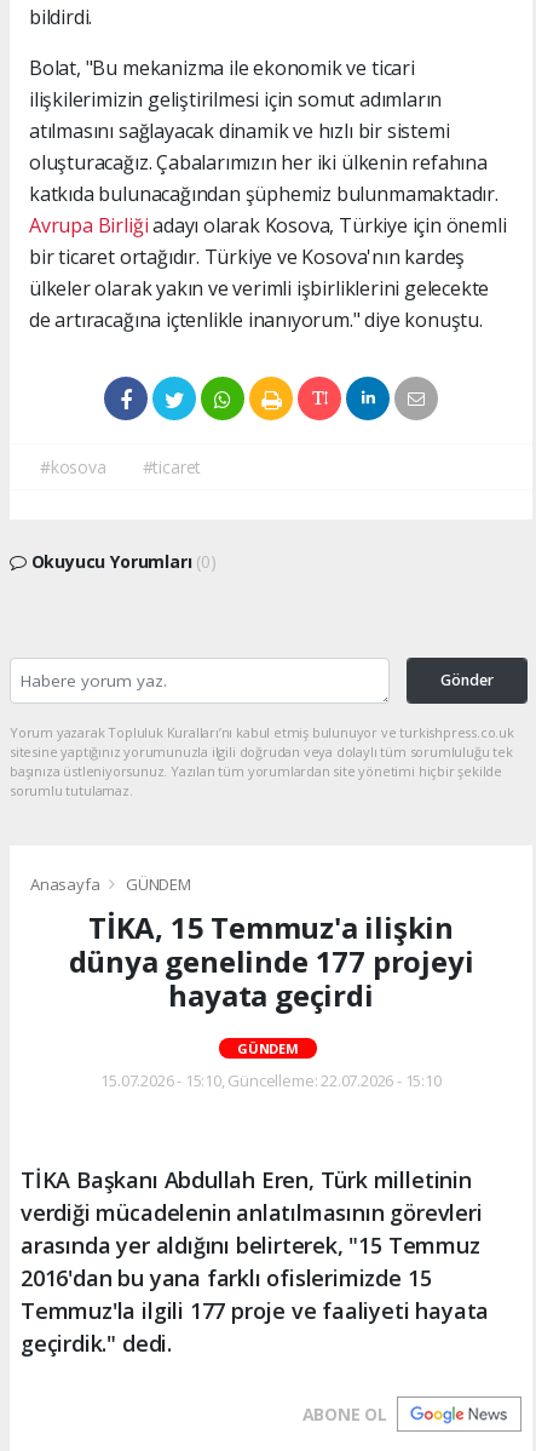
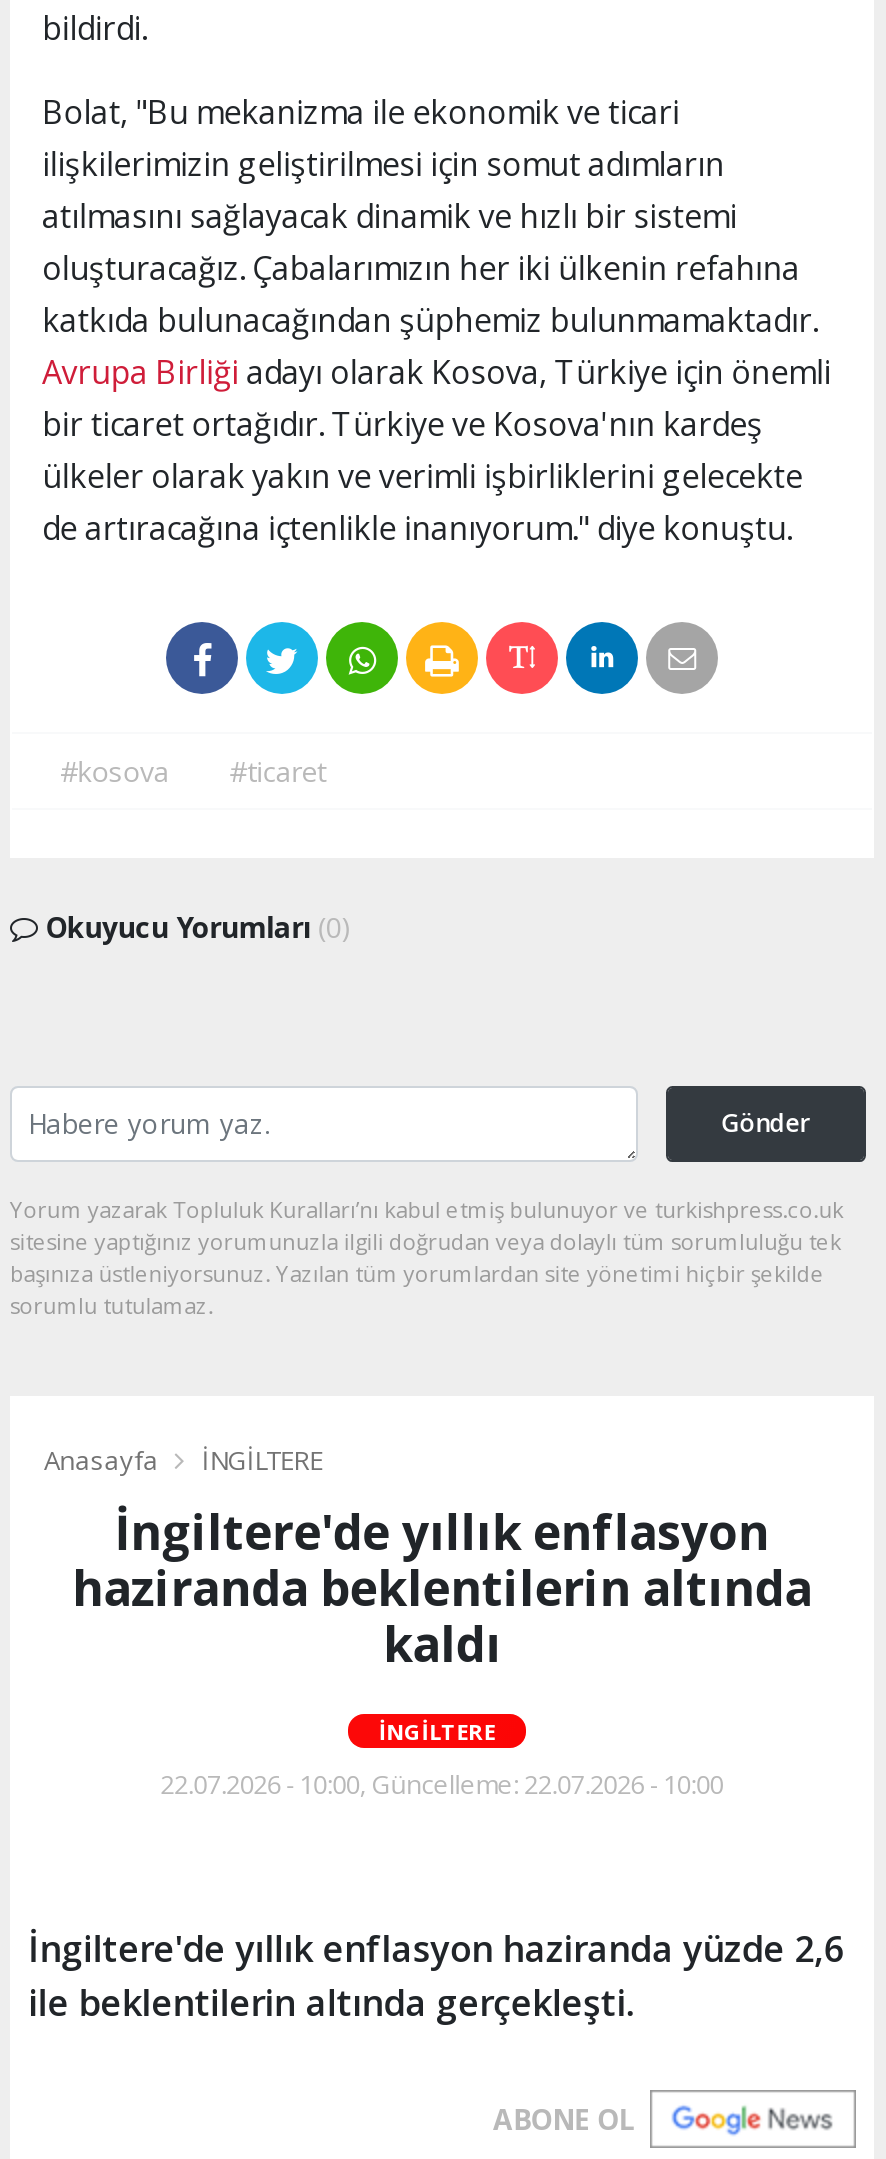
[68,873,474,1015] GÜNDEM | TİKA, 15 Temmuz'a ilişkin | dünya genelinde 177 projeyi | hayata geçirdi -> [72,1442,812,1676] İNGİLTERE | İngiltere'de yıllık enflasyon | haziranda beklentilerin altında | kaldı
[237,1039,299,1057] GÜNDEM -> [379,1716,495,1746] İNGİLTERE
[101,1069,441,1091] 15.07.2026 - 15:10, Güncelleme: 22.07.2026 - 15:10 -> [161,1766,723,1802] 22.07.2026 - 10:00, Güncelleme: 22.07.2026 - 10:00
[21,1165,489,1357] TİKA Başkanı Abdullah Eren, Türk milletinin | verdiği mücadelenin anlatılmasının görevleri | arasında yer aldığını belirterek, "15 Temmuz | 2016'dan bu yana farklı ofislerimizde 15 | Temmuz'la ilgili 177 proje ve faaliyeti hayata | geçirdik." dedi. -> [28,1924,843,2026] İngiltere'de yıllık enflasyon haziranda yüzde 2,6 | ile beklentilerin altında gerçekleşti.

